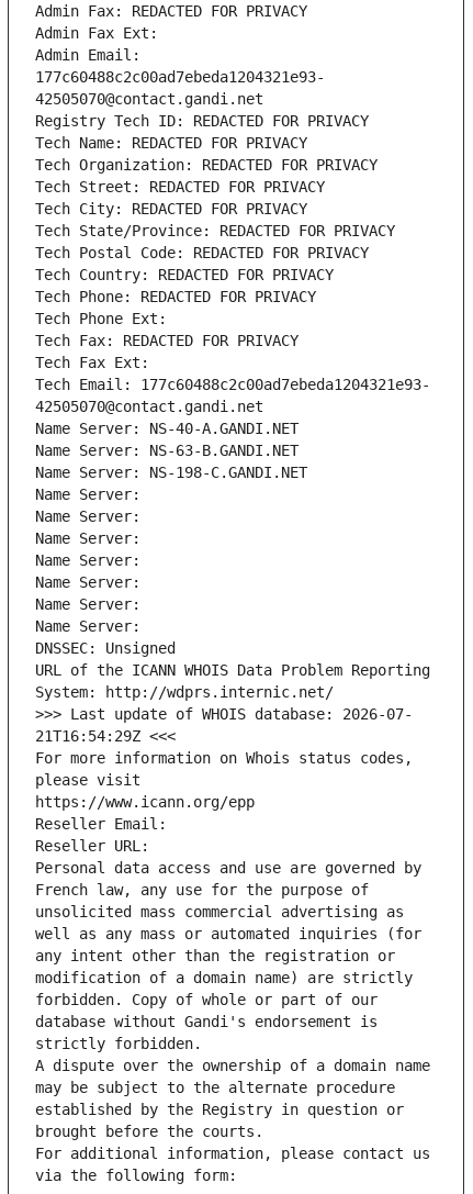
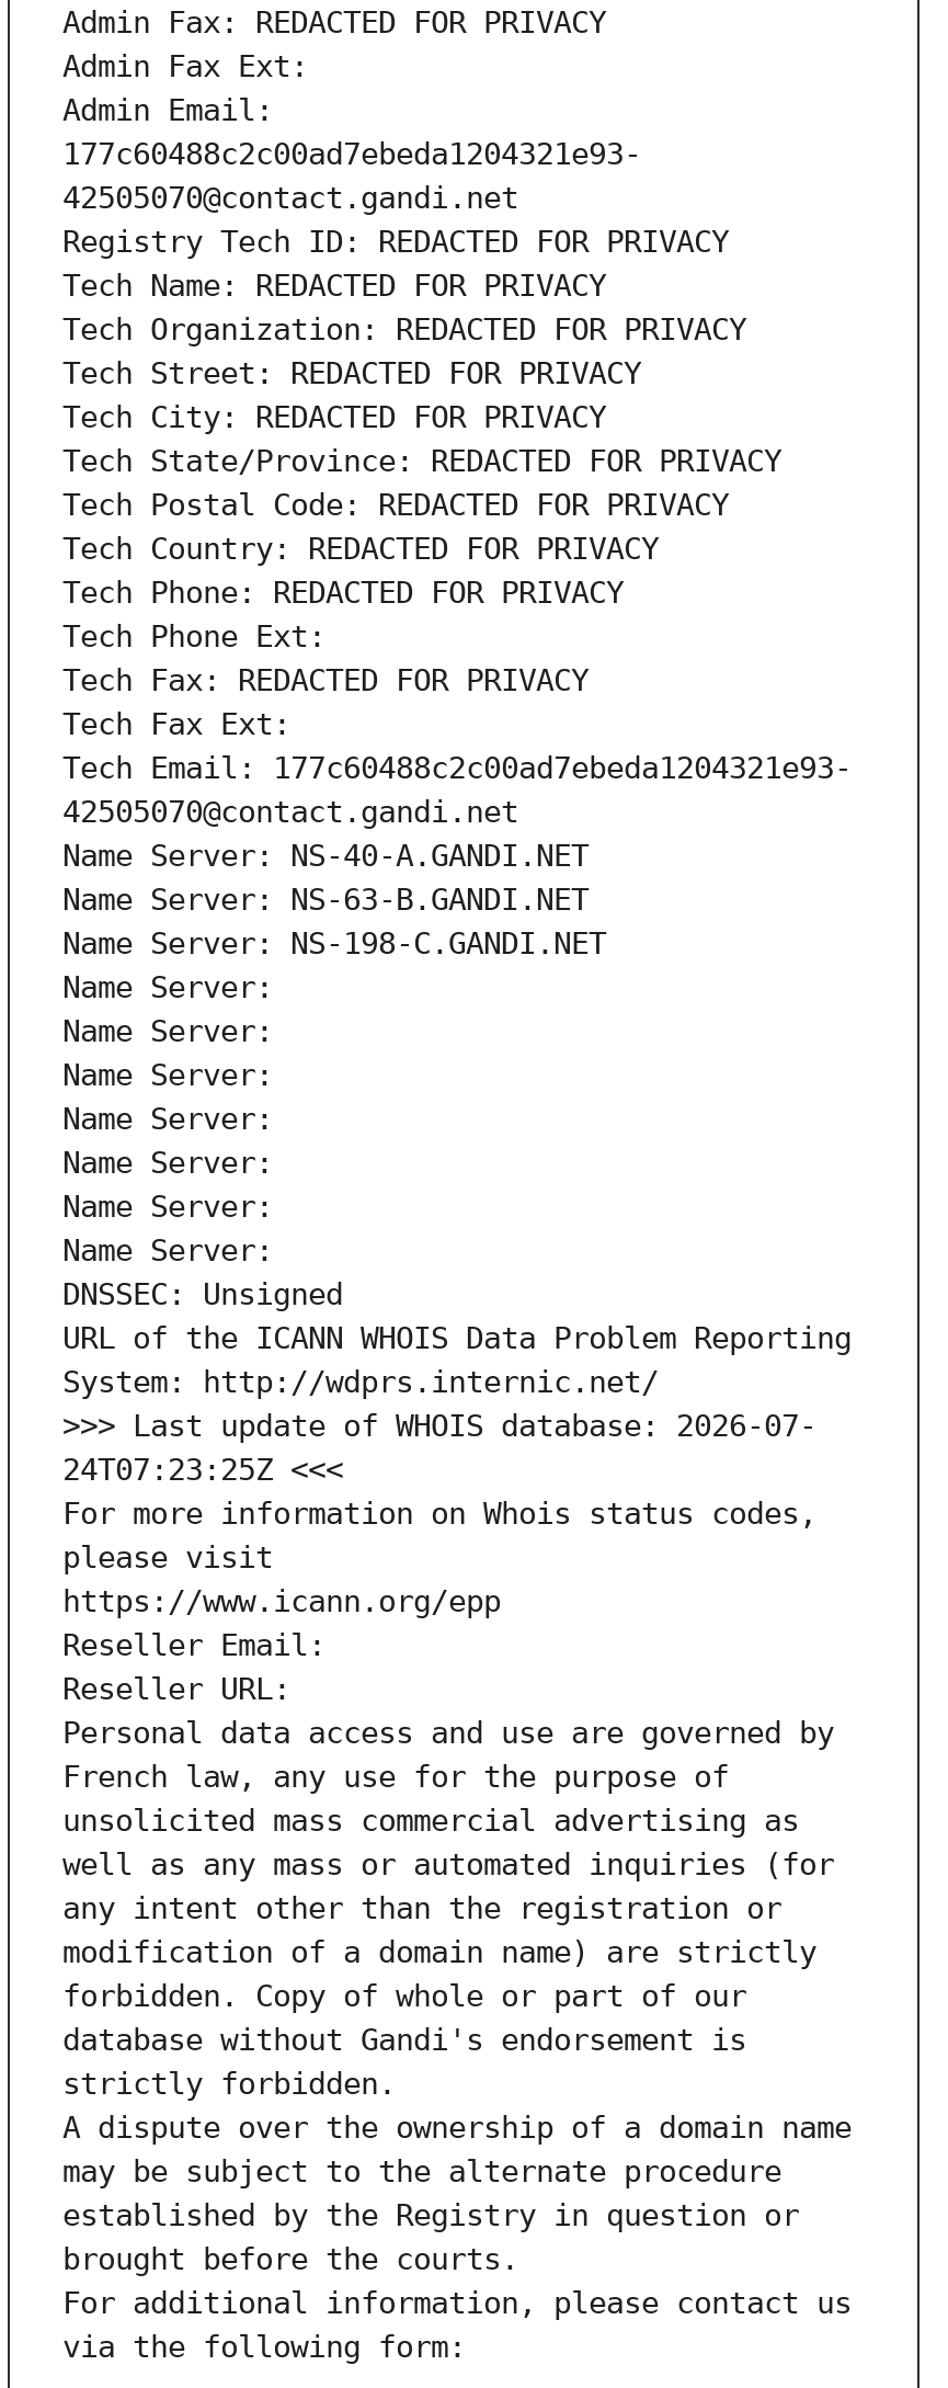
[35,728,176,745] 21T16:54:29Z <<< -> [62,1453,343,1488] 24T07:23:25Z <<<

